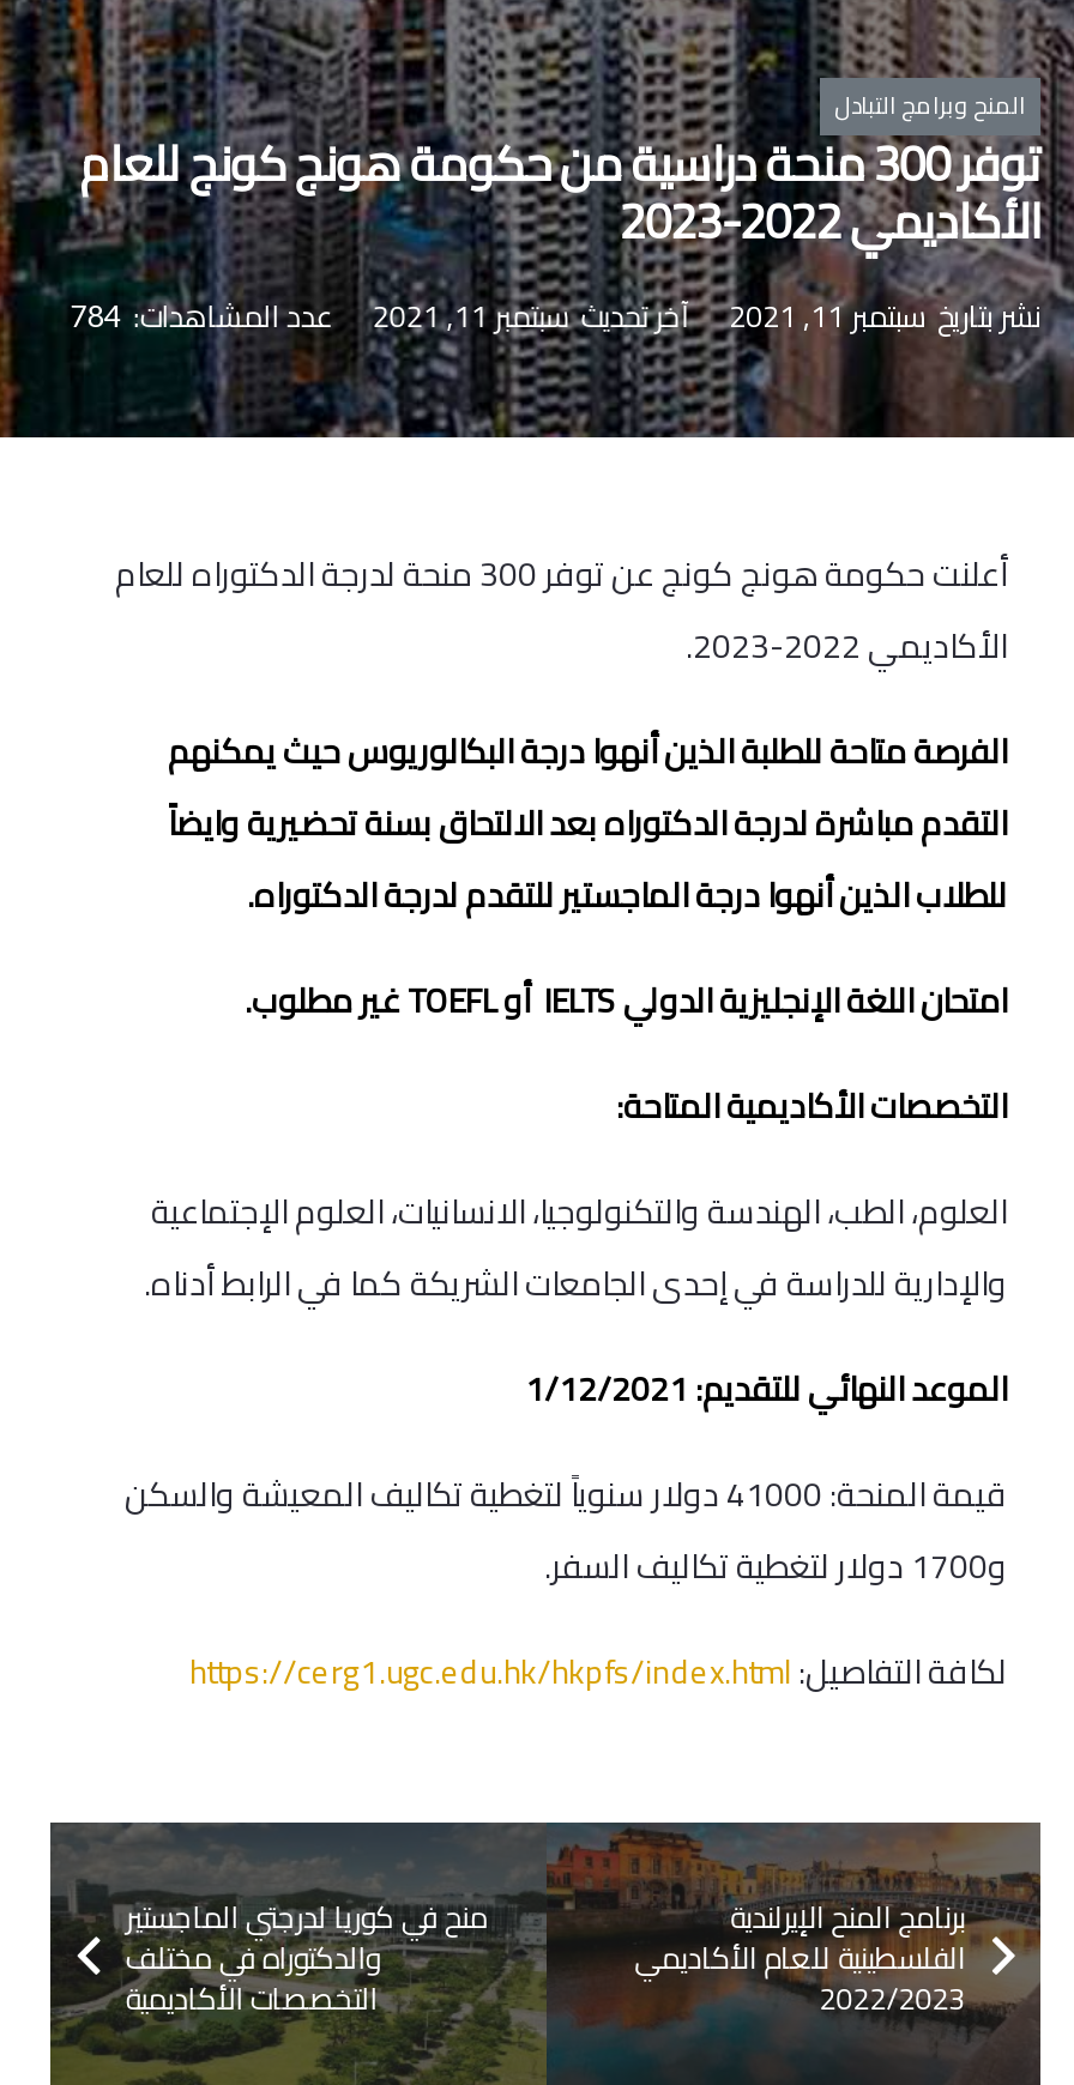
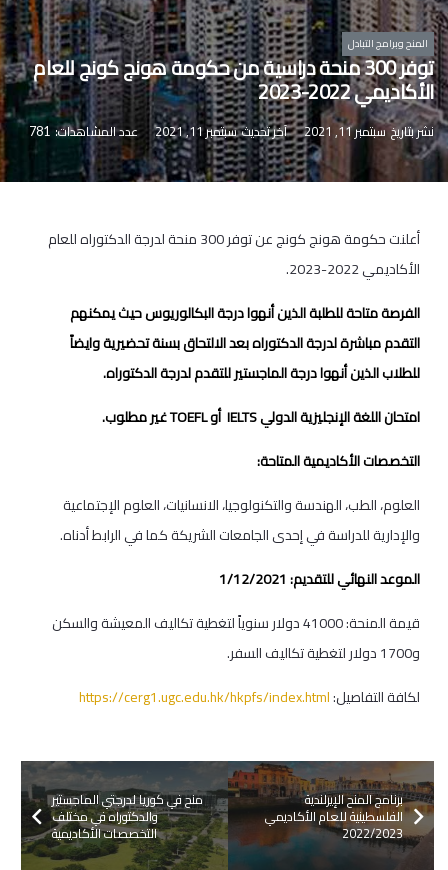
[70,289,332,344] عدد المشاهدات: 784 -> [29,120,138,143] عدد المشاهدات: 781

